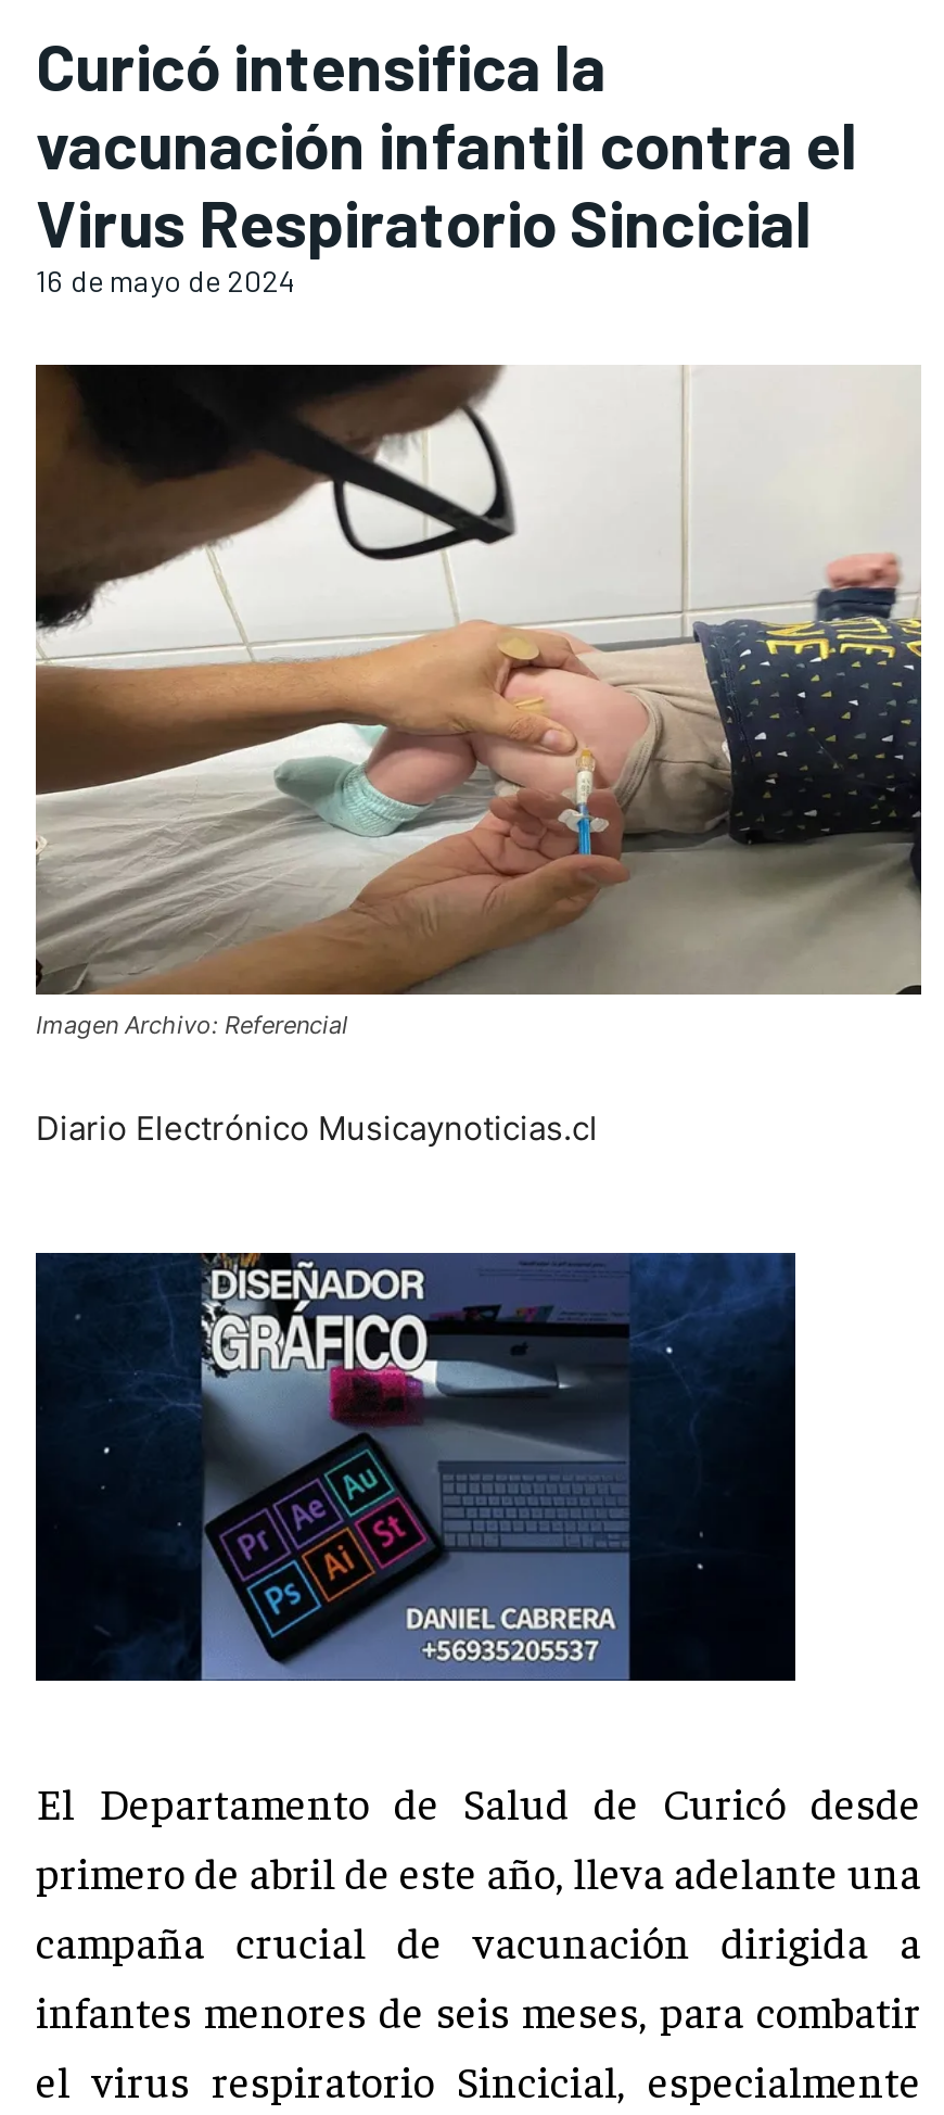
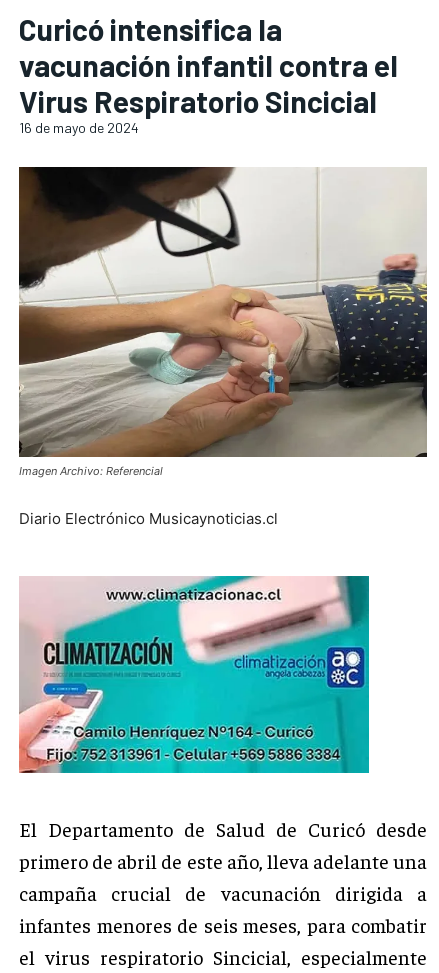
[34,1251,798,1683] [image] -> [18,575,370,774] [image]

